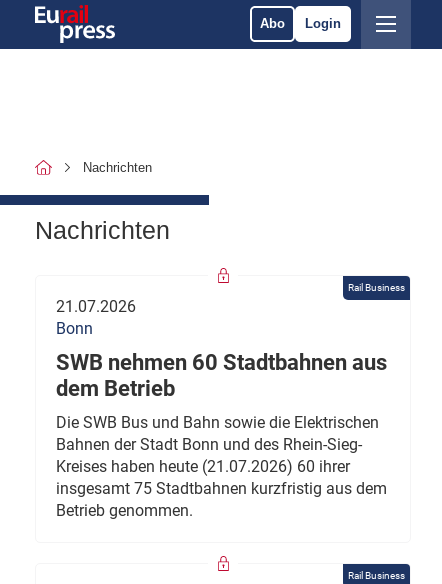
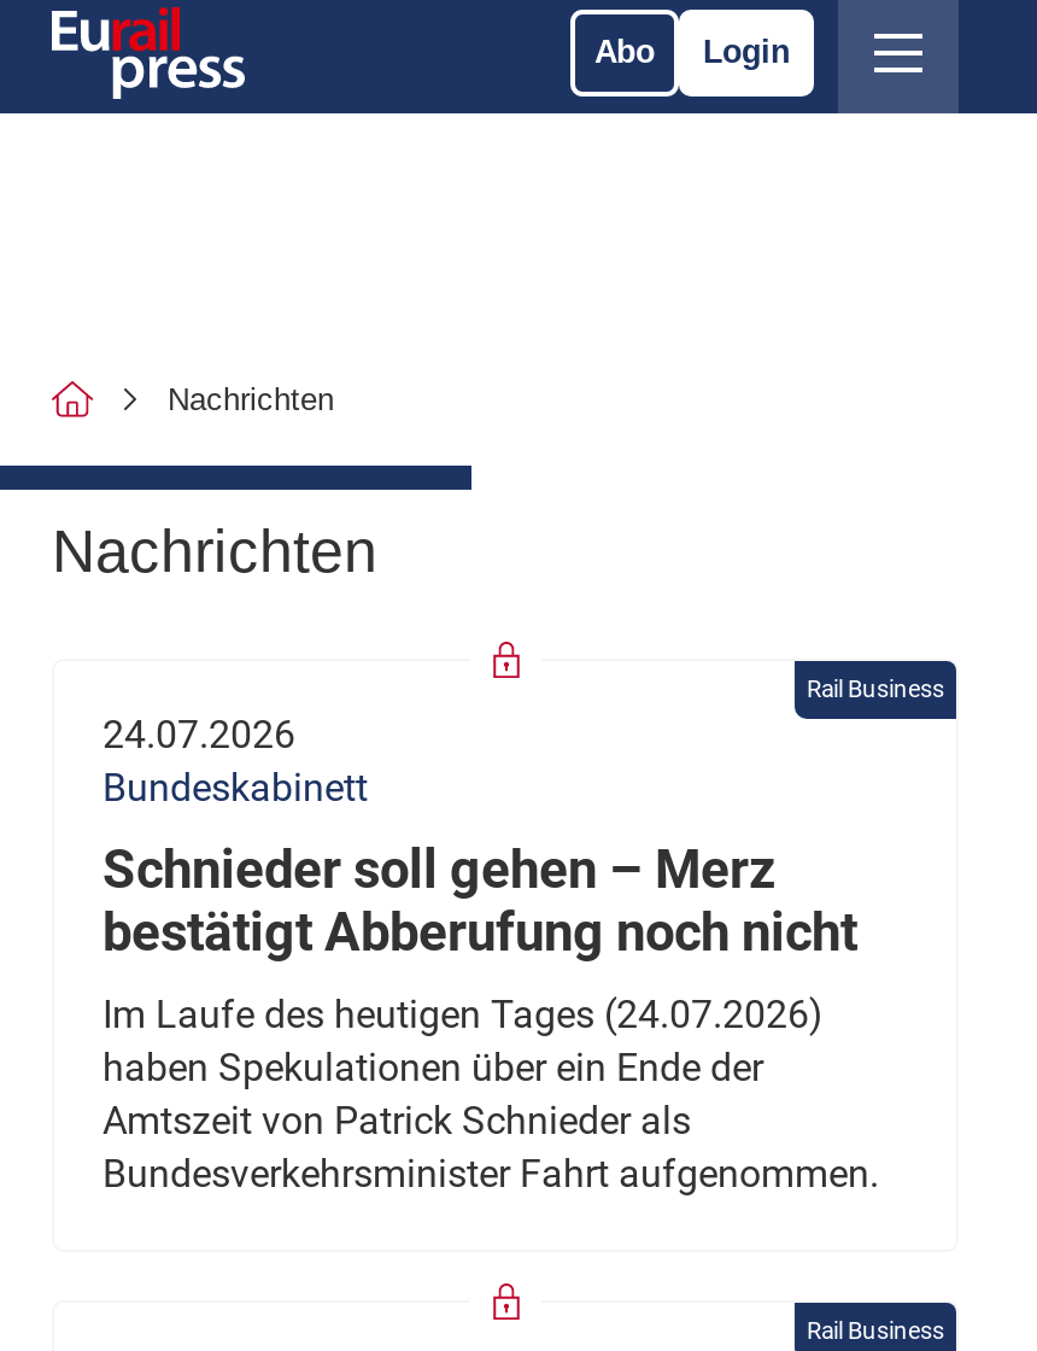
[56,297,136,338] 21.07.2026 | Bonn -> [102,712,368,811] 24.07.2026 | Bundeskabinett
[56,350,387,401] SWB nehmen 60 Stadtbahnen aus | dem Betrieb -> [102,840,857,963] Schnieder soll gehen – Merz | bestätigt Abberufung noch nicht
[56,413,387,520] Die SWB Bus und Bahn sowie die Elektrischen | Bahnen der Stadt Bonn und des Rhein-Sieg- | Kreises haben heute (21.07.2026) 60 ihrer | insgesamt 75 Stadtbahnen kurzfristig aus dem | Betrieb genommen. -> [102,992,879,1197] Im Laufe des heutigen Tages (24.07.2026) | haben Spekulationen über ein Ende der | Amtszeit von Patrick Schnieder als | Bundesverkehrsminister Fahrt aufgenommen.

